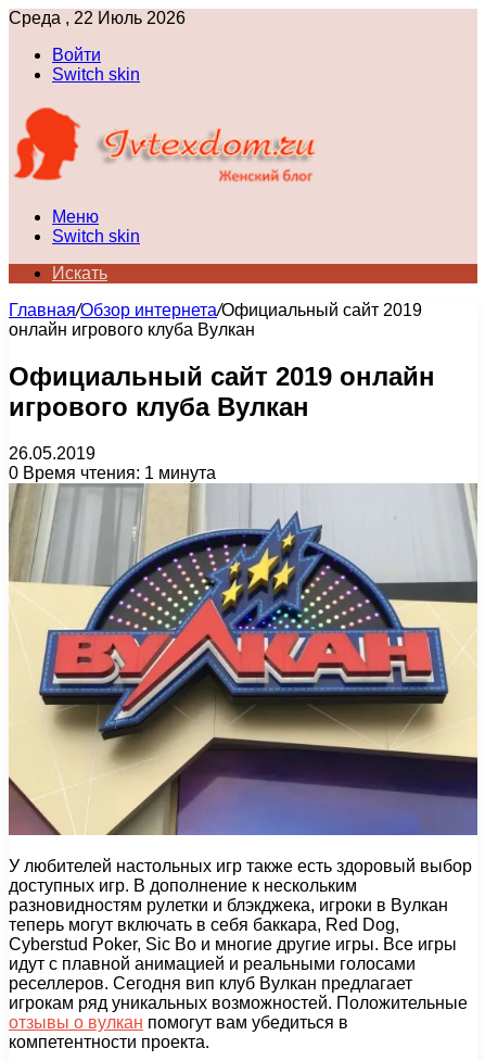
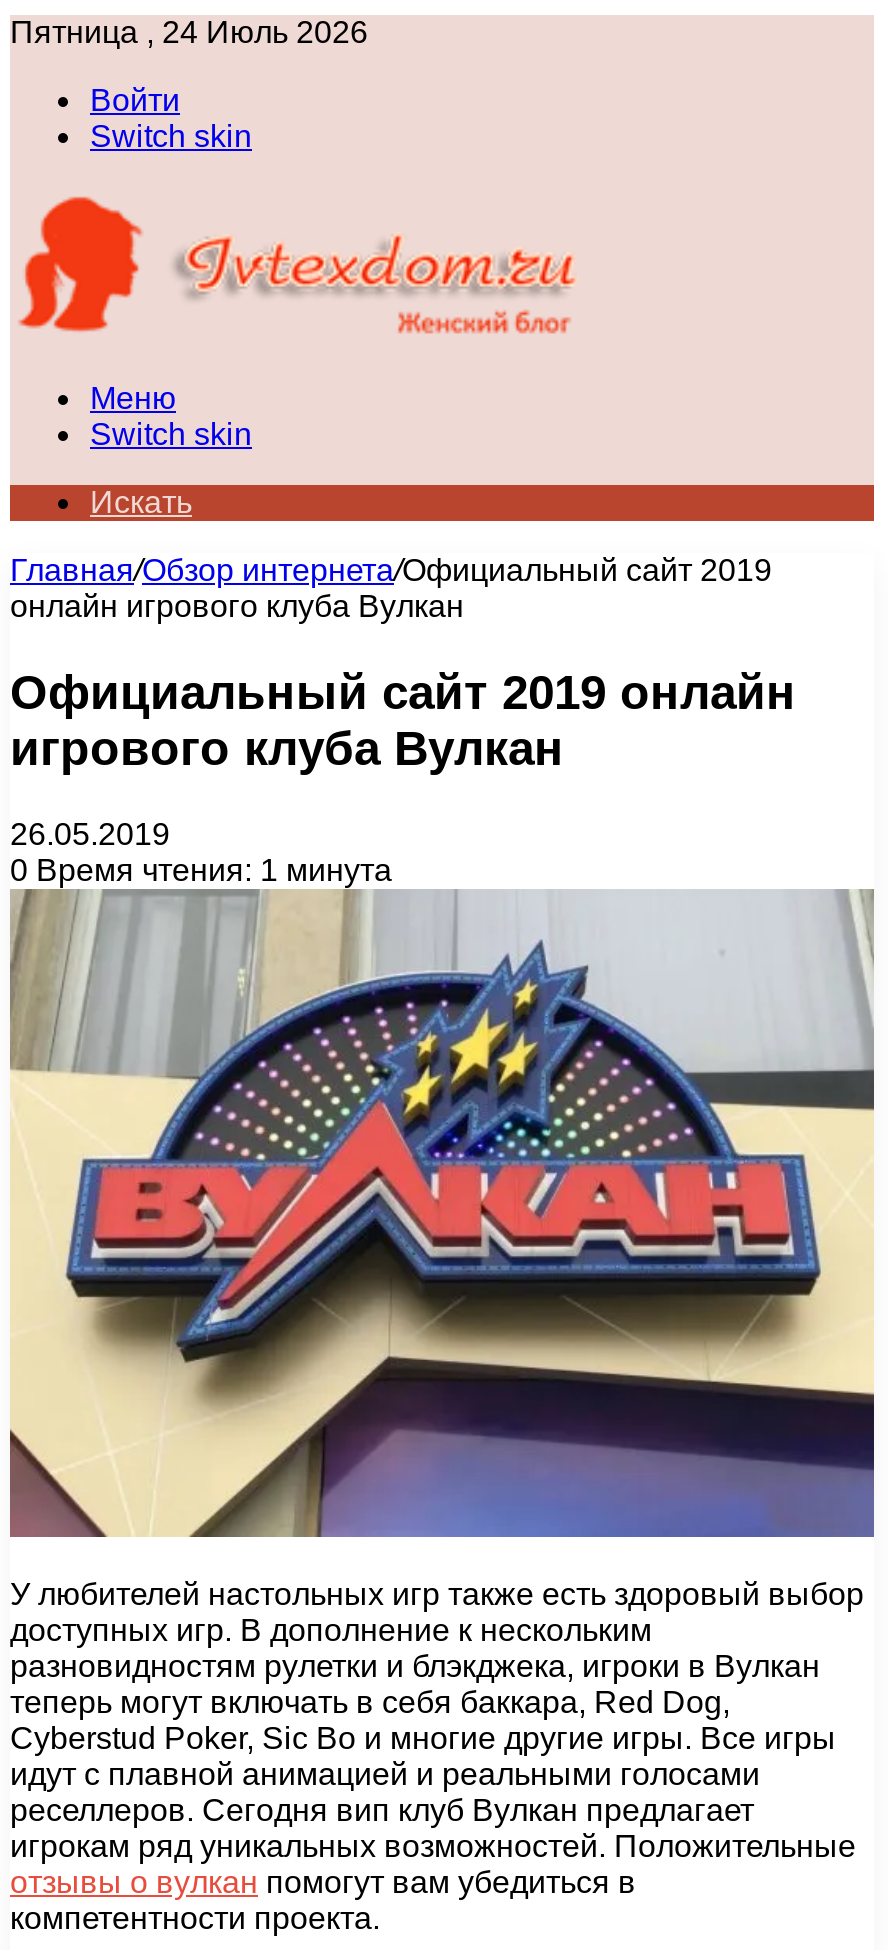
[9,9,186,27] Среда , 22 Июль 2026 -> [10,15,368,49] Пятница , 24 Июль 2026

